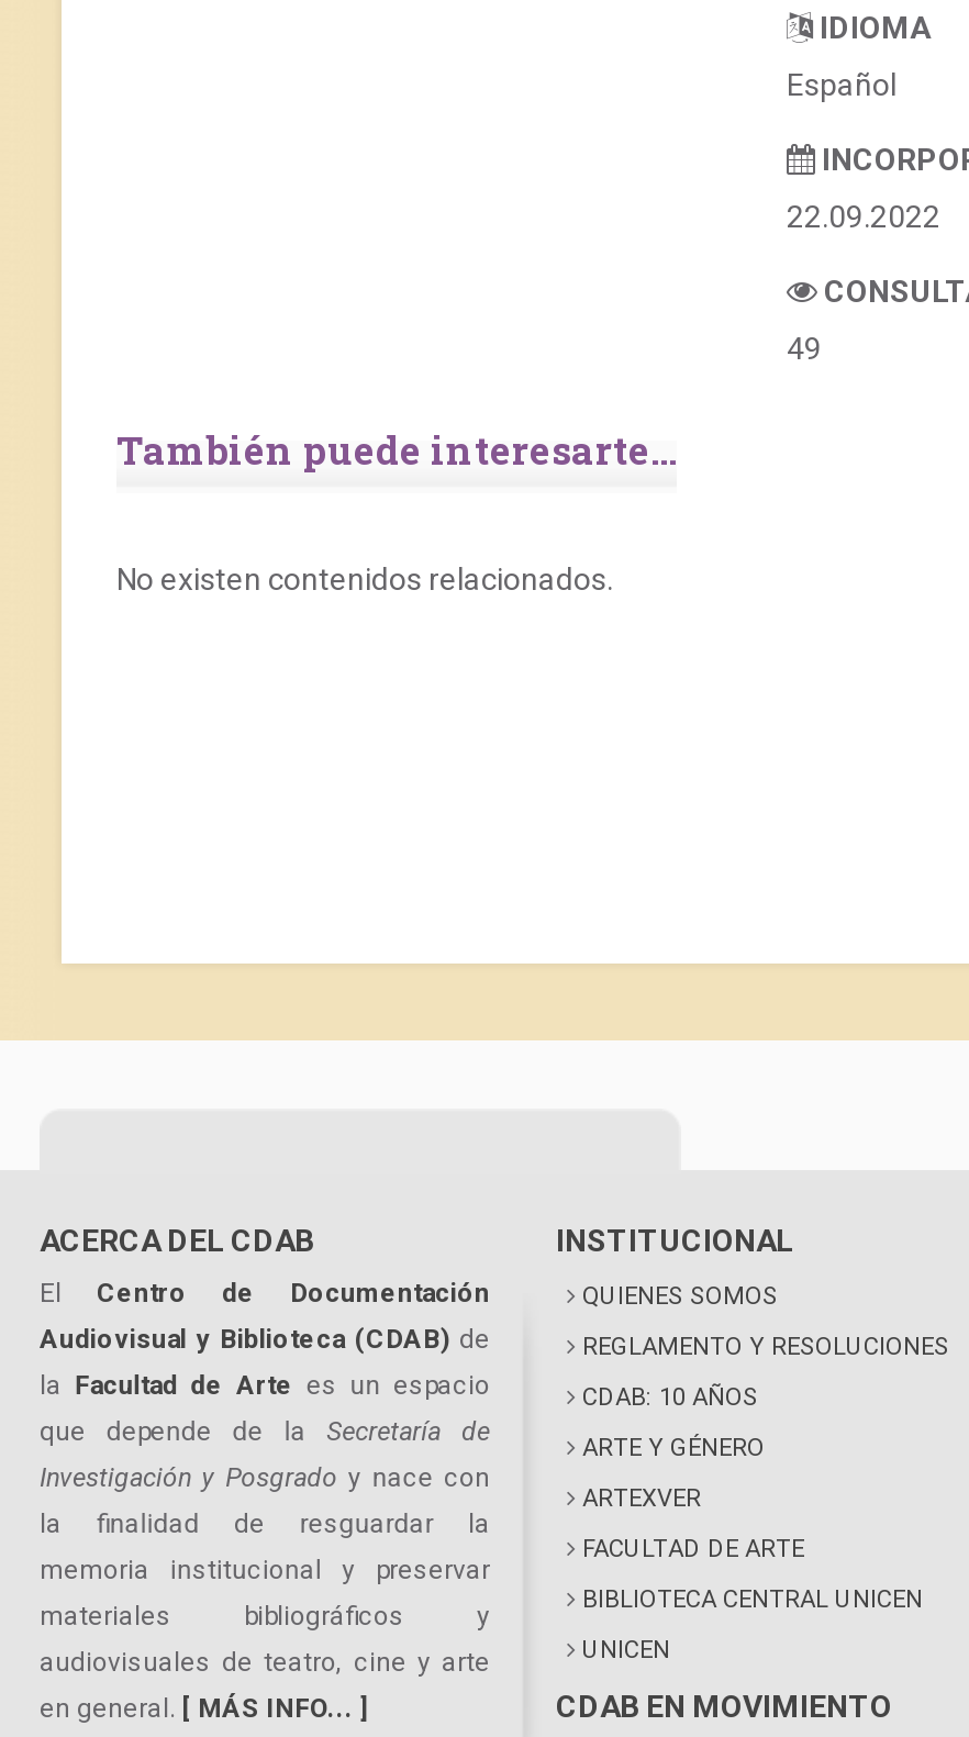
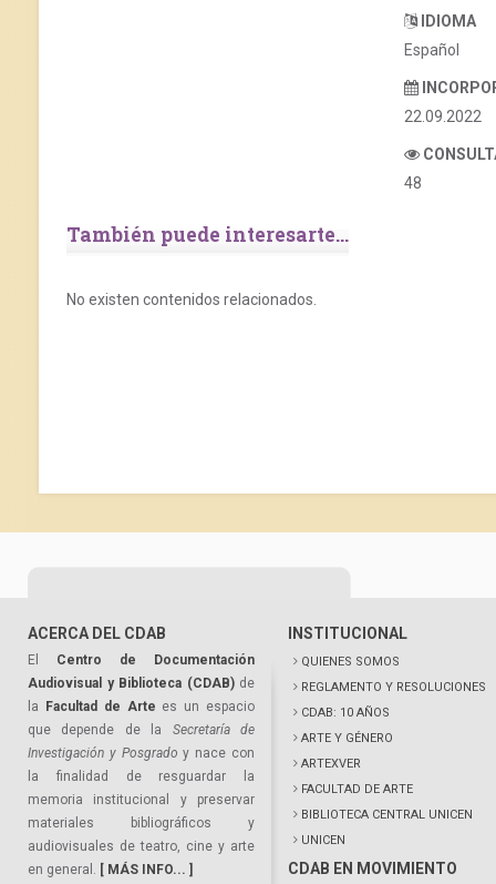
[787,331,822,366] 49 -> [404,174,422,192] 48

